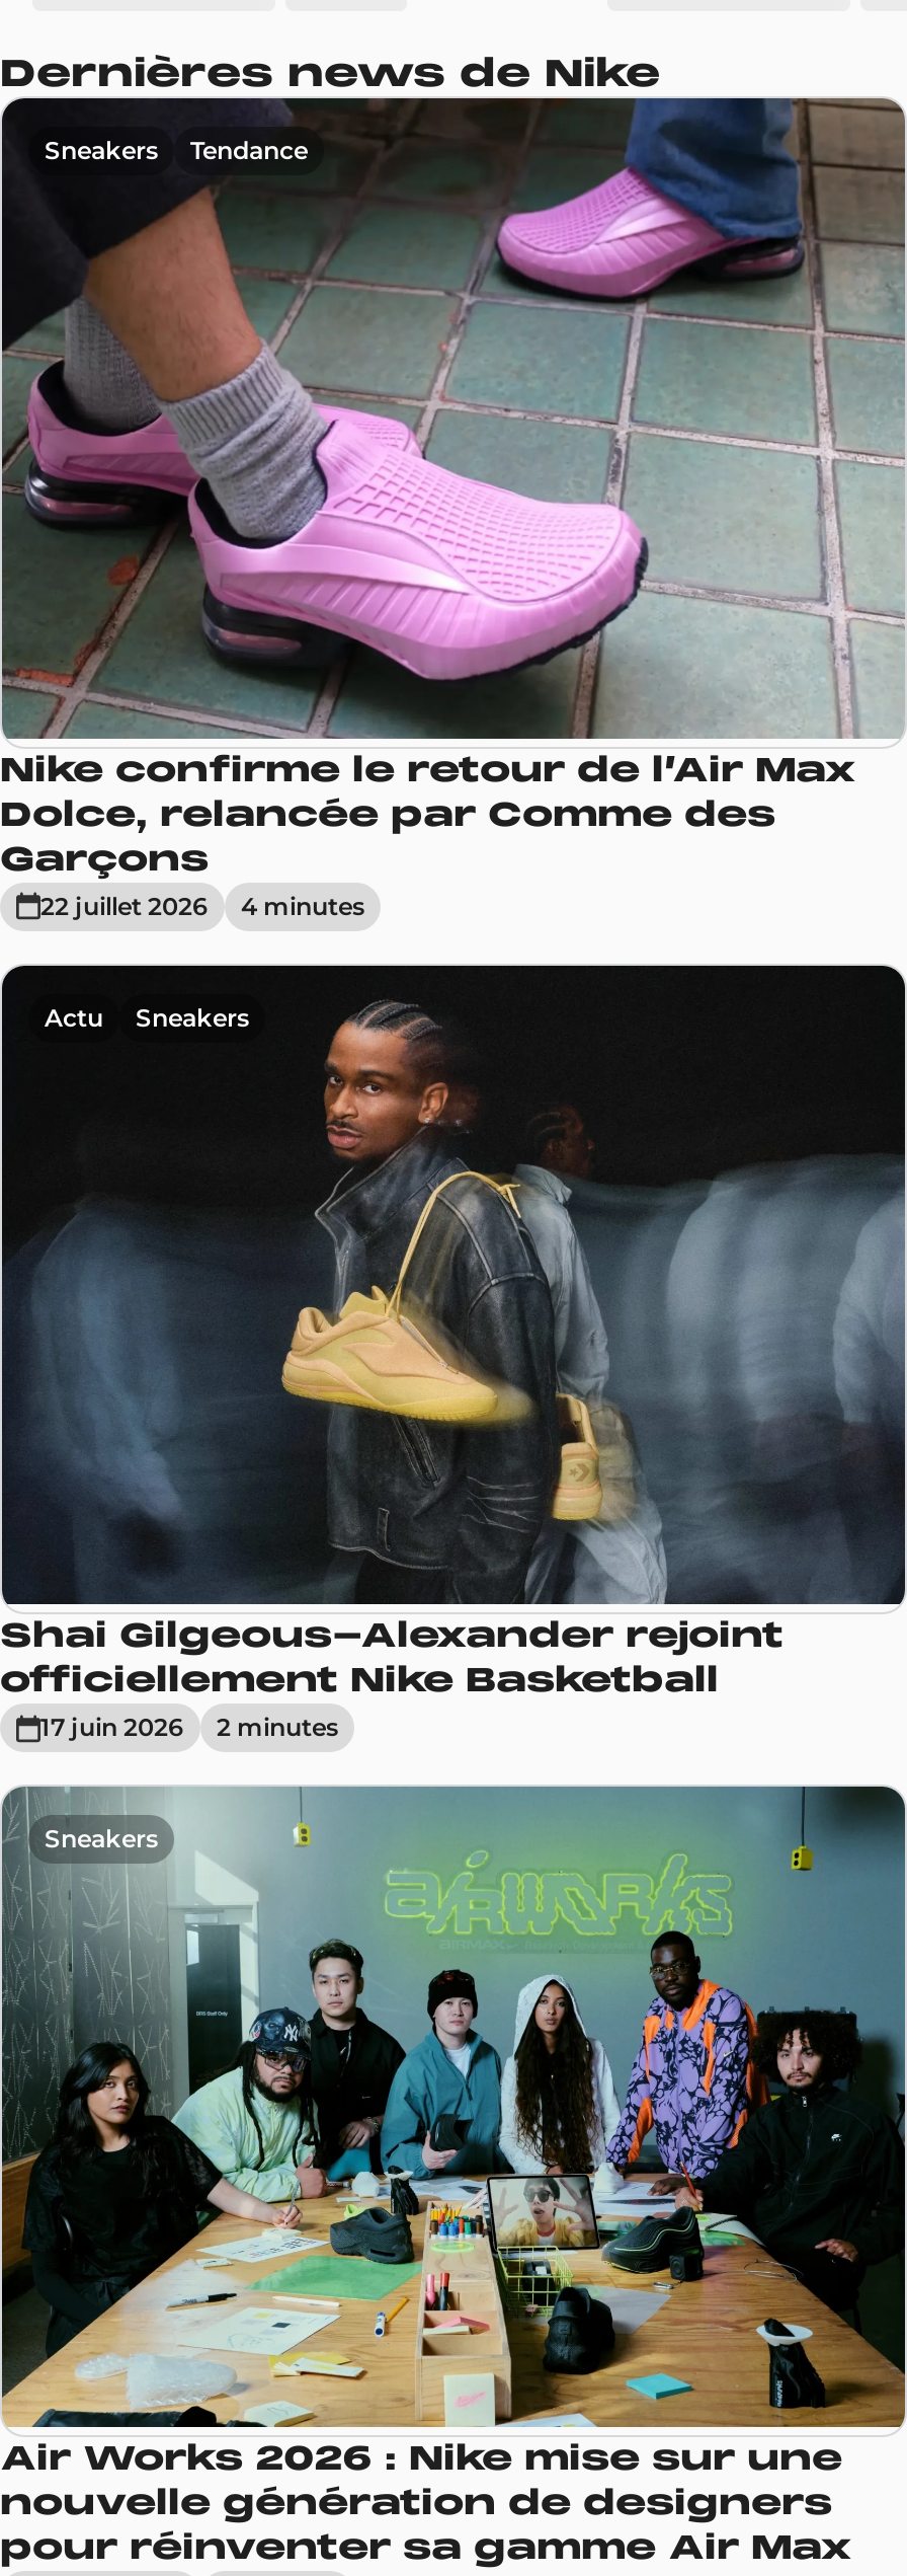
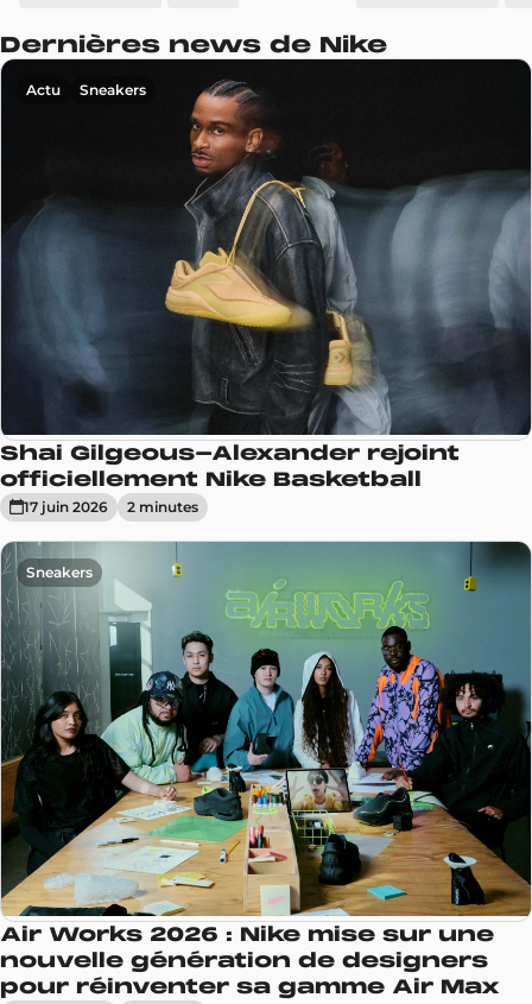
[6,96,901,737] [image] | Sneakers | Tendance -> none
[0,748,856,921] Nike confirme le retour de l’Air Max | Dolce, relancée par Comme des | Garçons | 22 juillet 2026 | 4 minutes -> none

